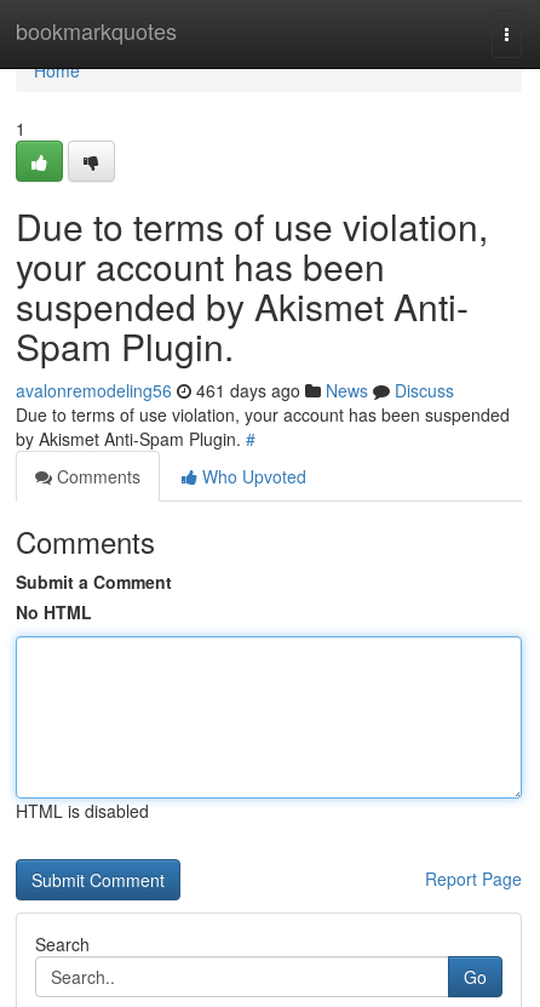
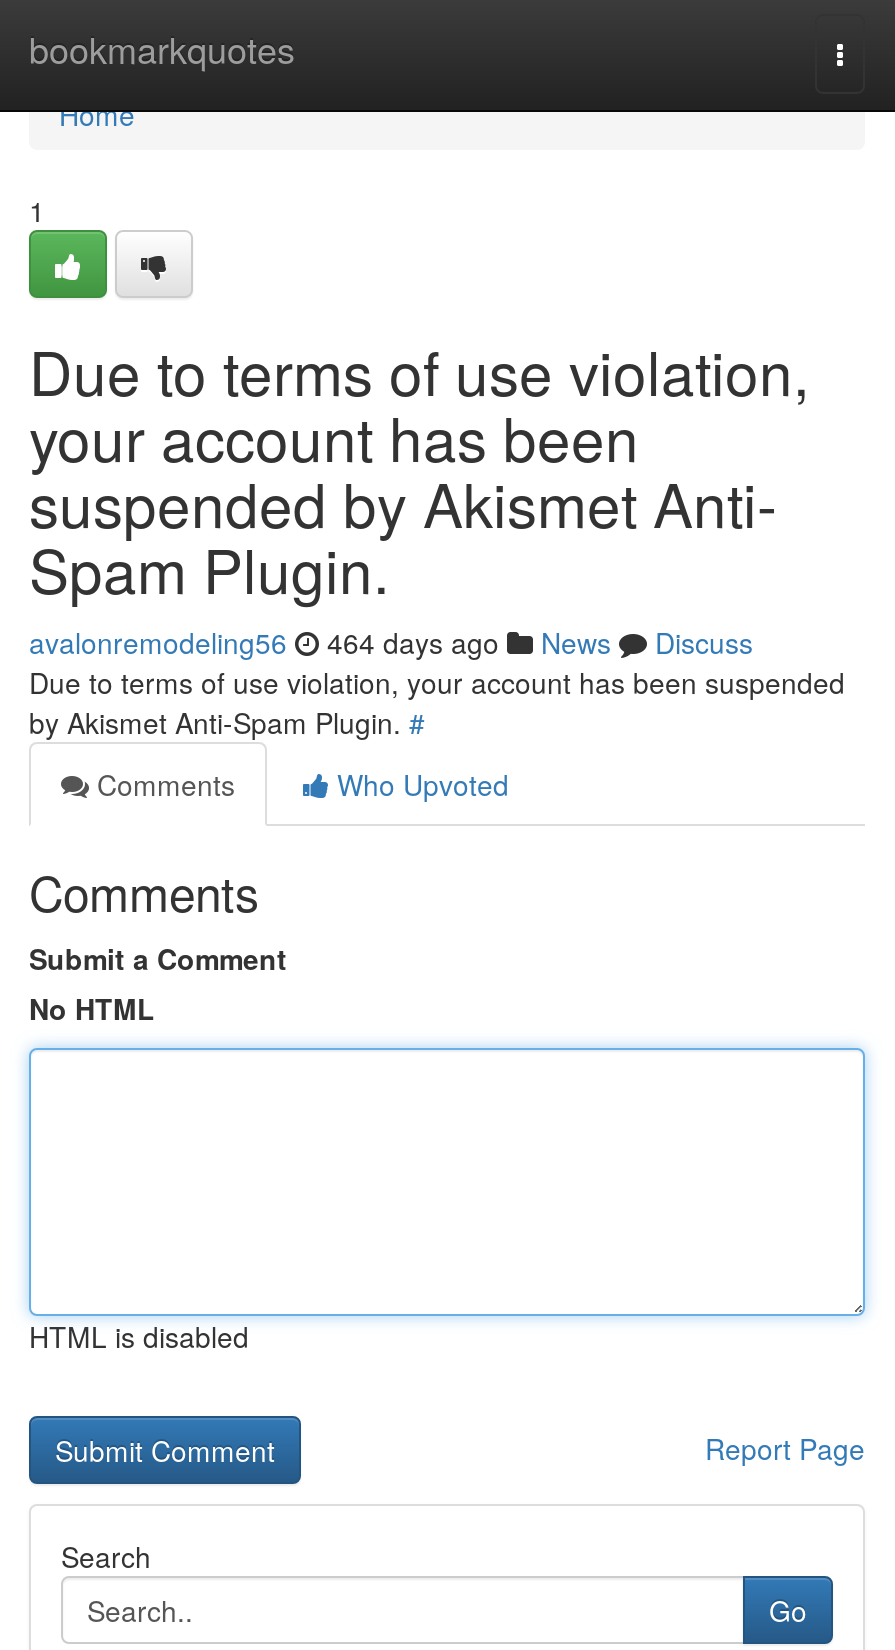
[16,378,454,402] avalonremodeling56 461 days ago News Discuss -> [29,622,753,662] avalonremodeling56 464 days ago News Discuss

